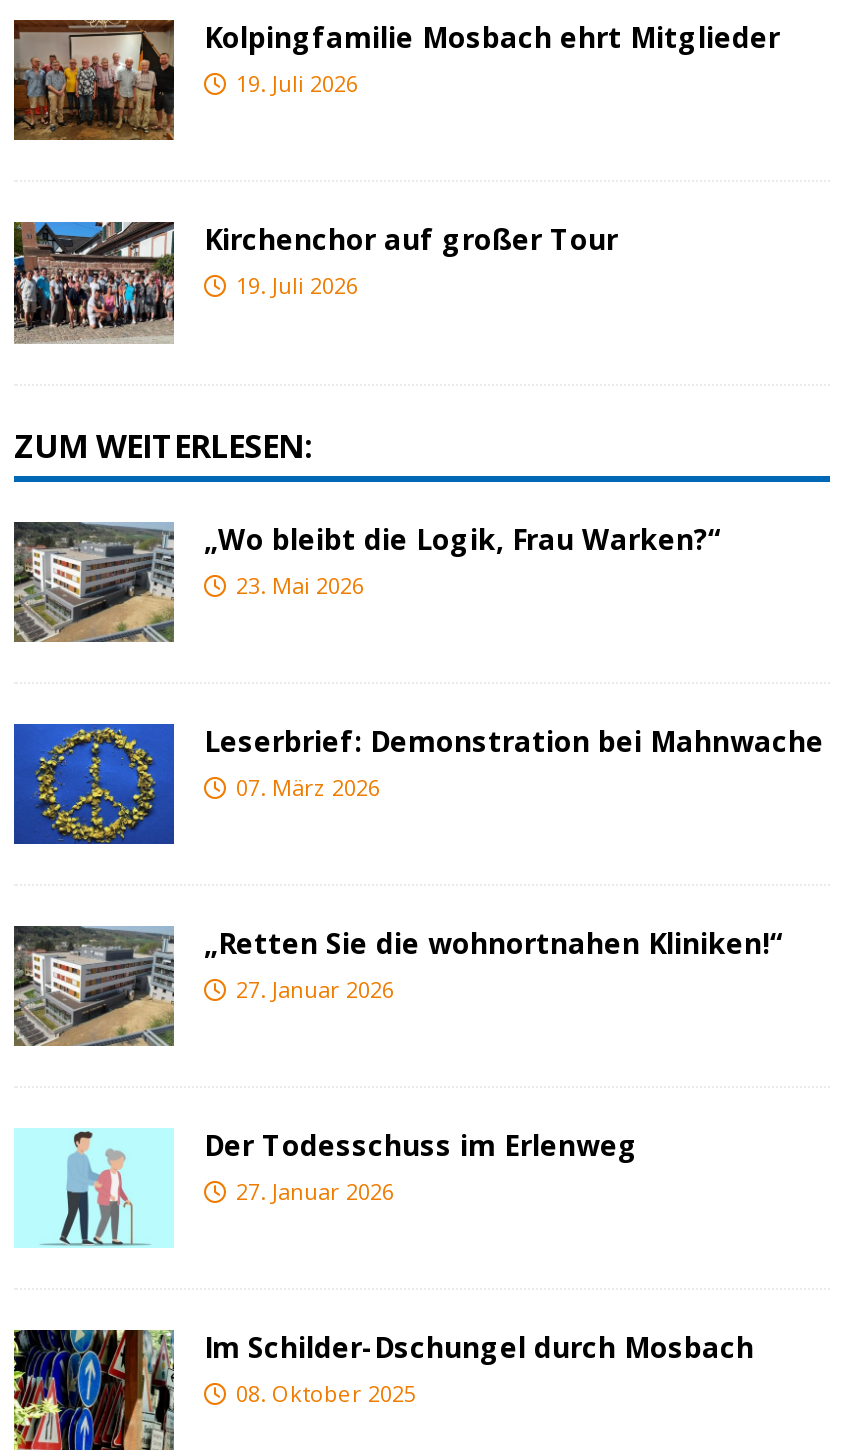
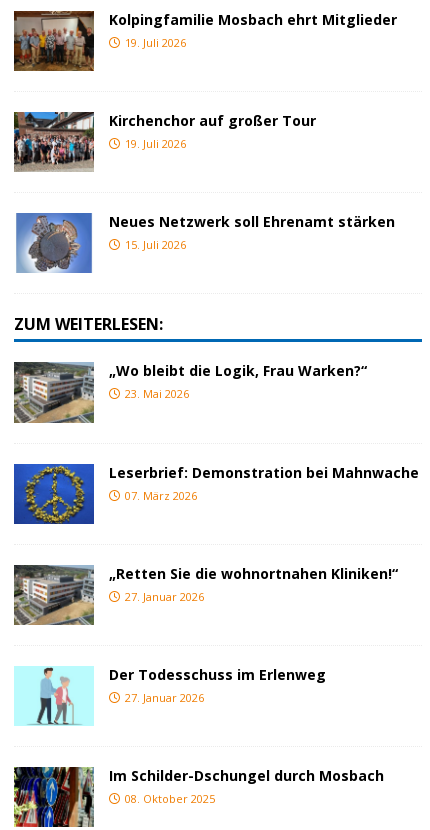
none -> [14,212,395,274] [image] | Neues Netzwerk soll Ehrenamt stärken | 15. Juli 2026

